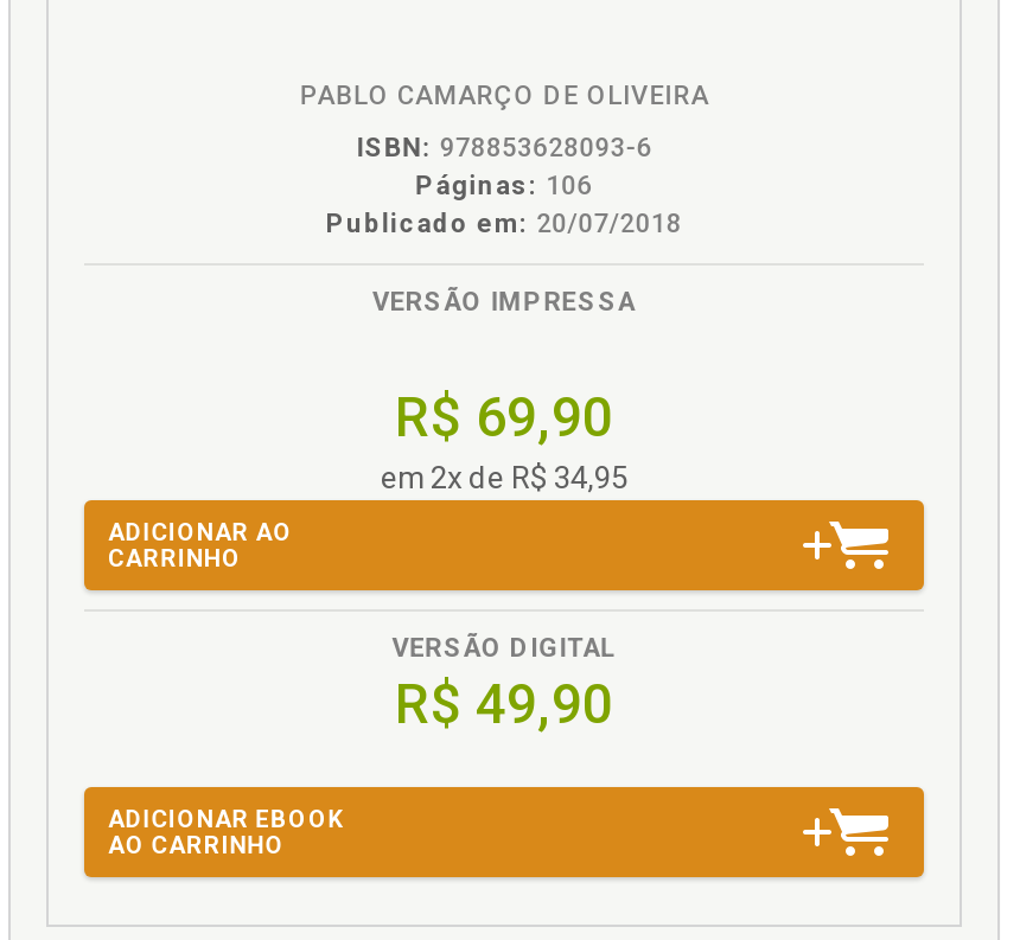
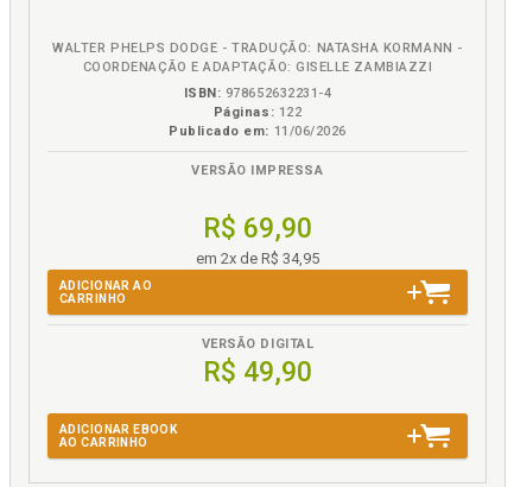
[300,81,709,111] PABLO CAMARÇO DE OLIVEIRA -> [53,40,463,75] WALTER PHELPS DODGE - TRADUÇÃO: NATASHA KORMANN - | COORDENAÇÃO E ADAPTAÇÃO: GISELLE ZAMBIAZZI
[326,133,682,239] ISBN: 978853628093-6 | Páginas: 106 | Publicado em: 20/07/2018 -> [169,86,347,139] ISBN: 978652632231-4 | Páginas: 122 | Publicado em: 11/06/2026

